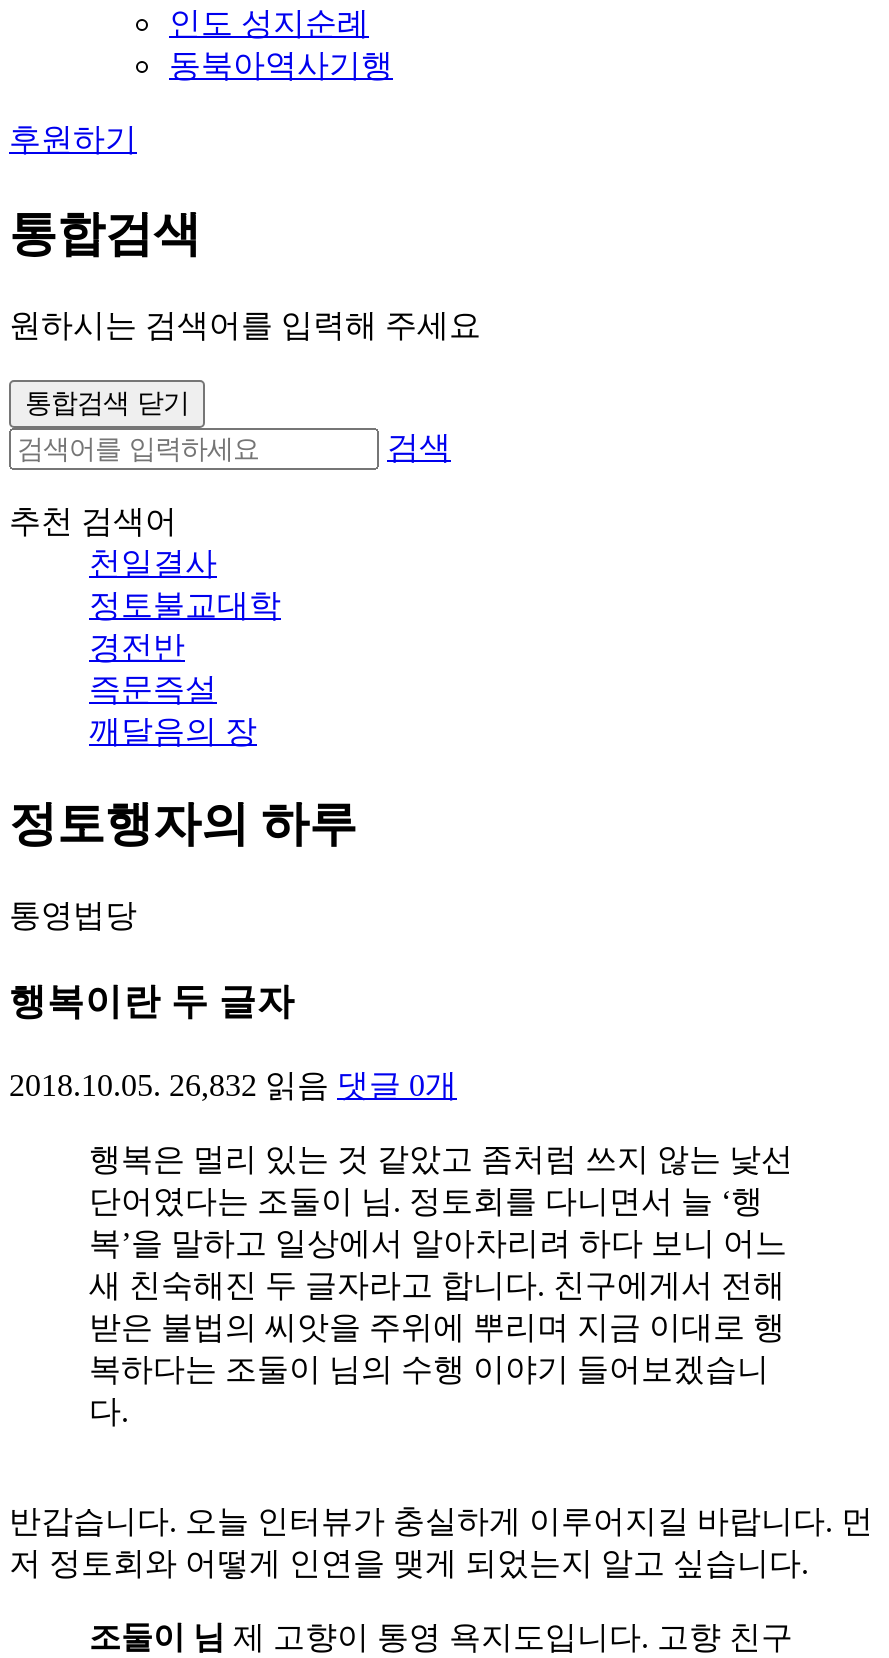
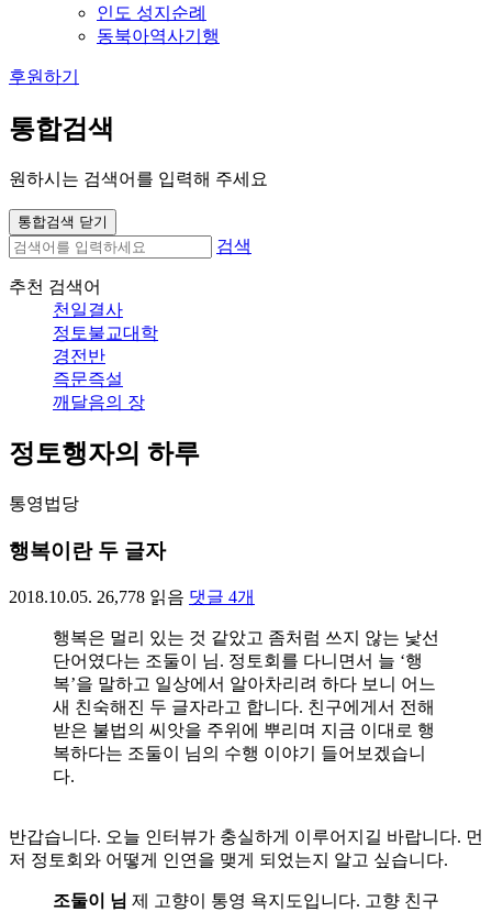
[9,1068,457,1102] 2018.10.05. 26,832 읽음 댓글 0개 -> [9,587,255,606] 2018.10.05. 26,778 읽음 댓글 4개

